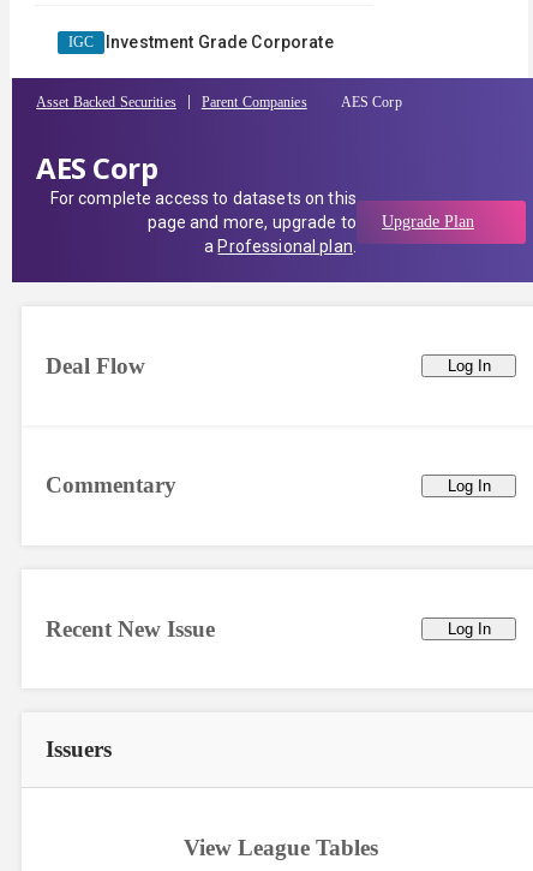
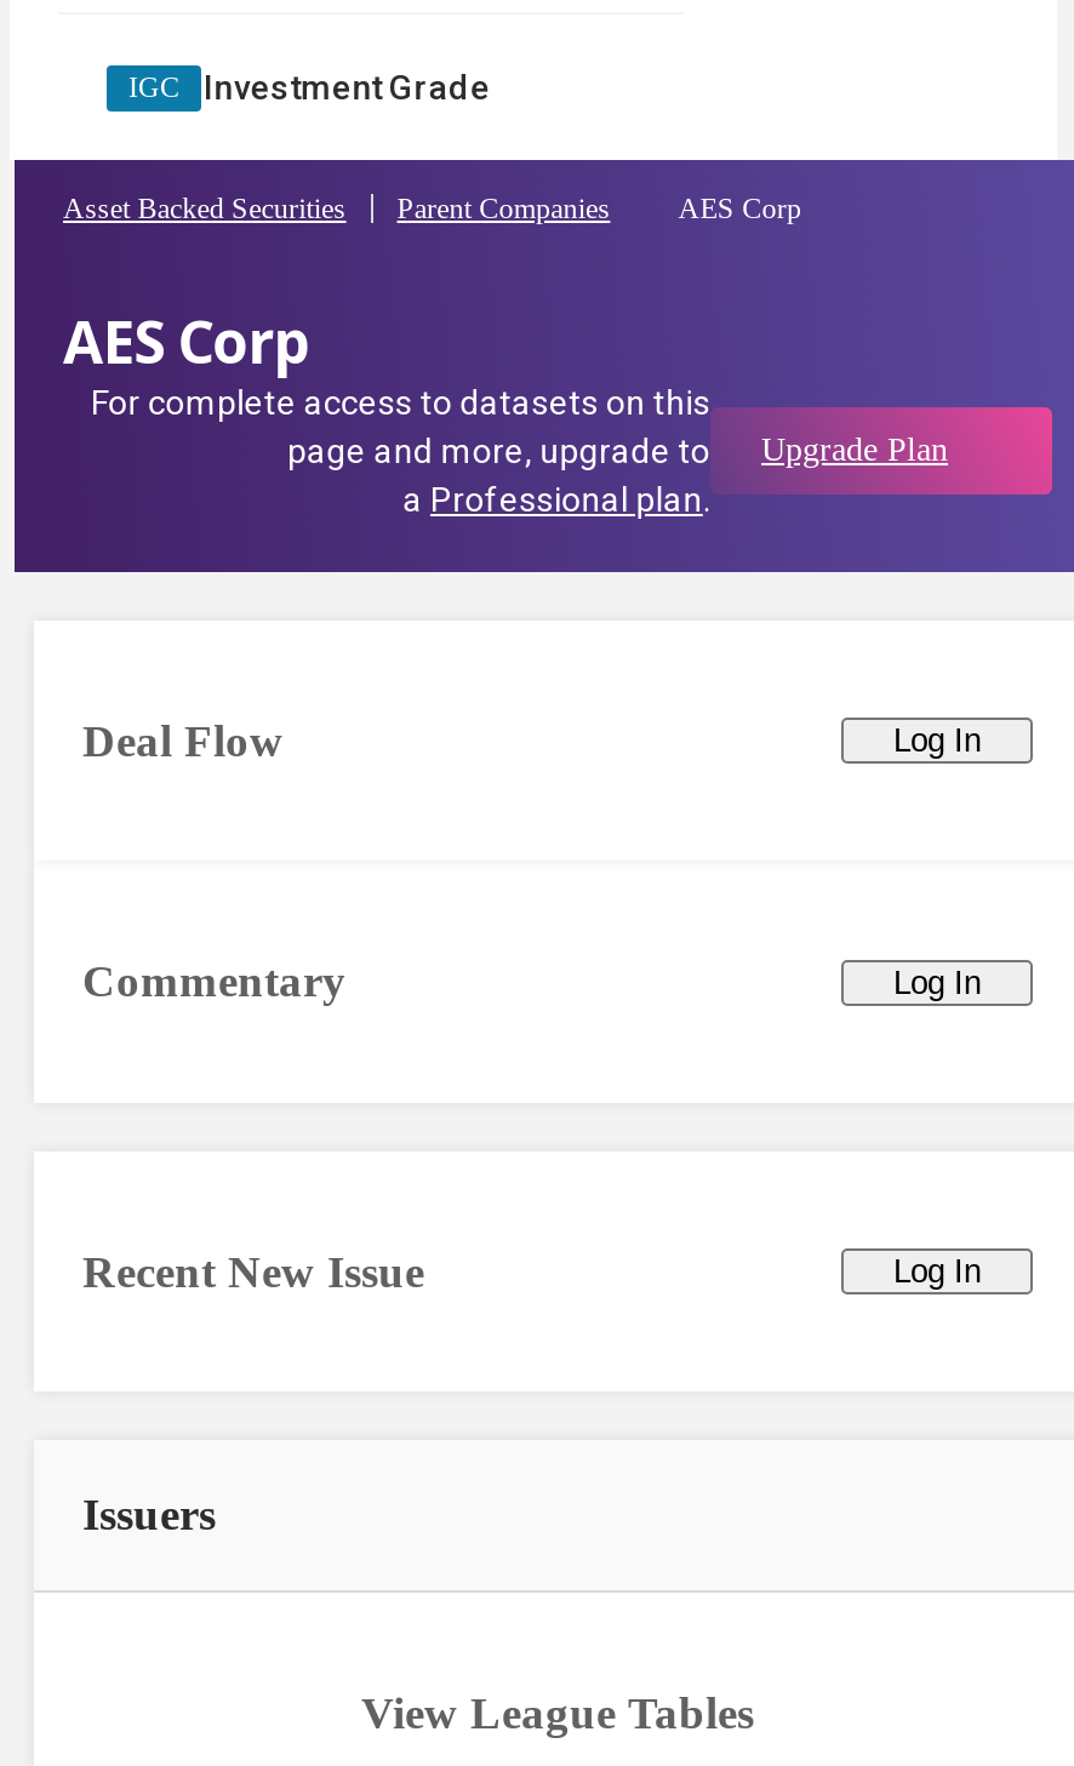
[106,32,333,52] Investment Grade Corporate -> [204,68,490,107] Investment Grade

